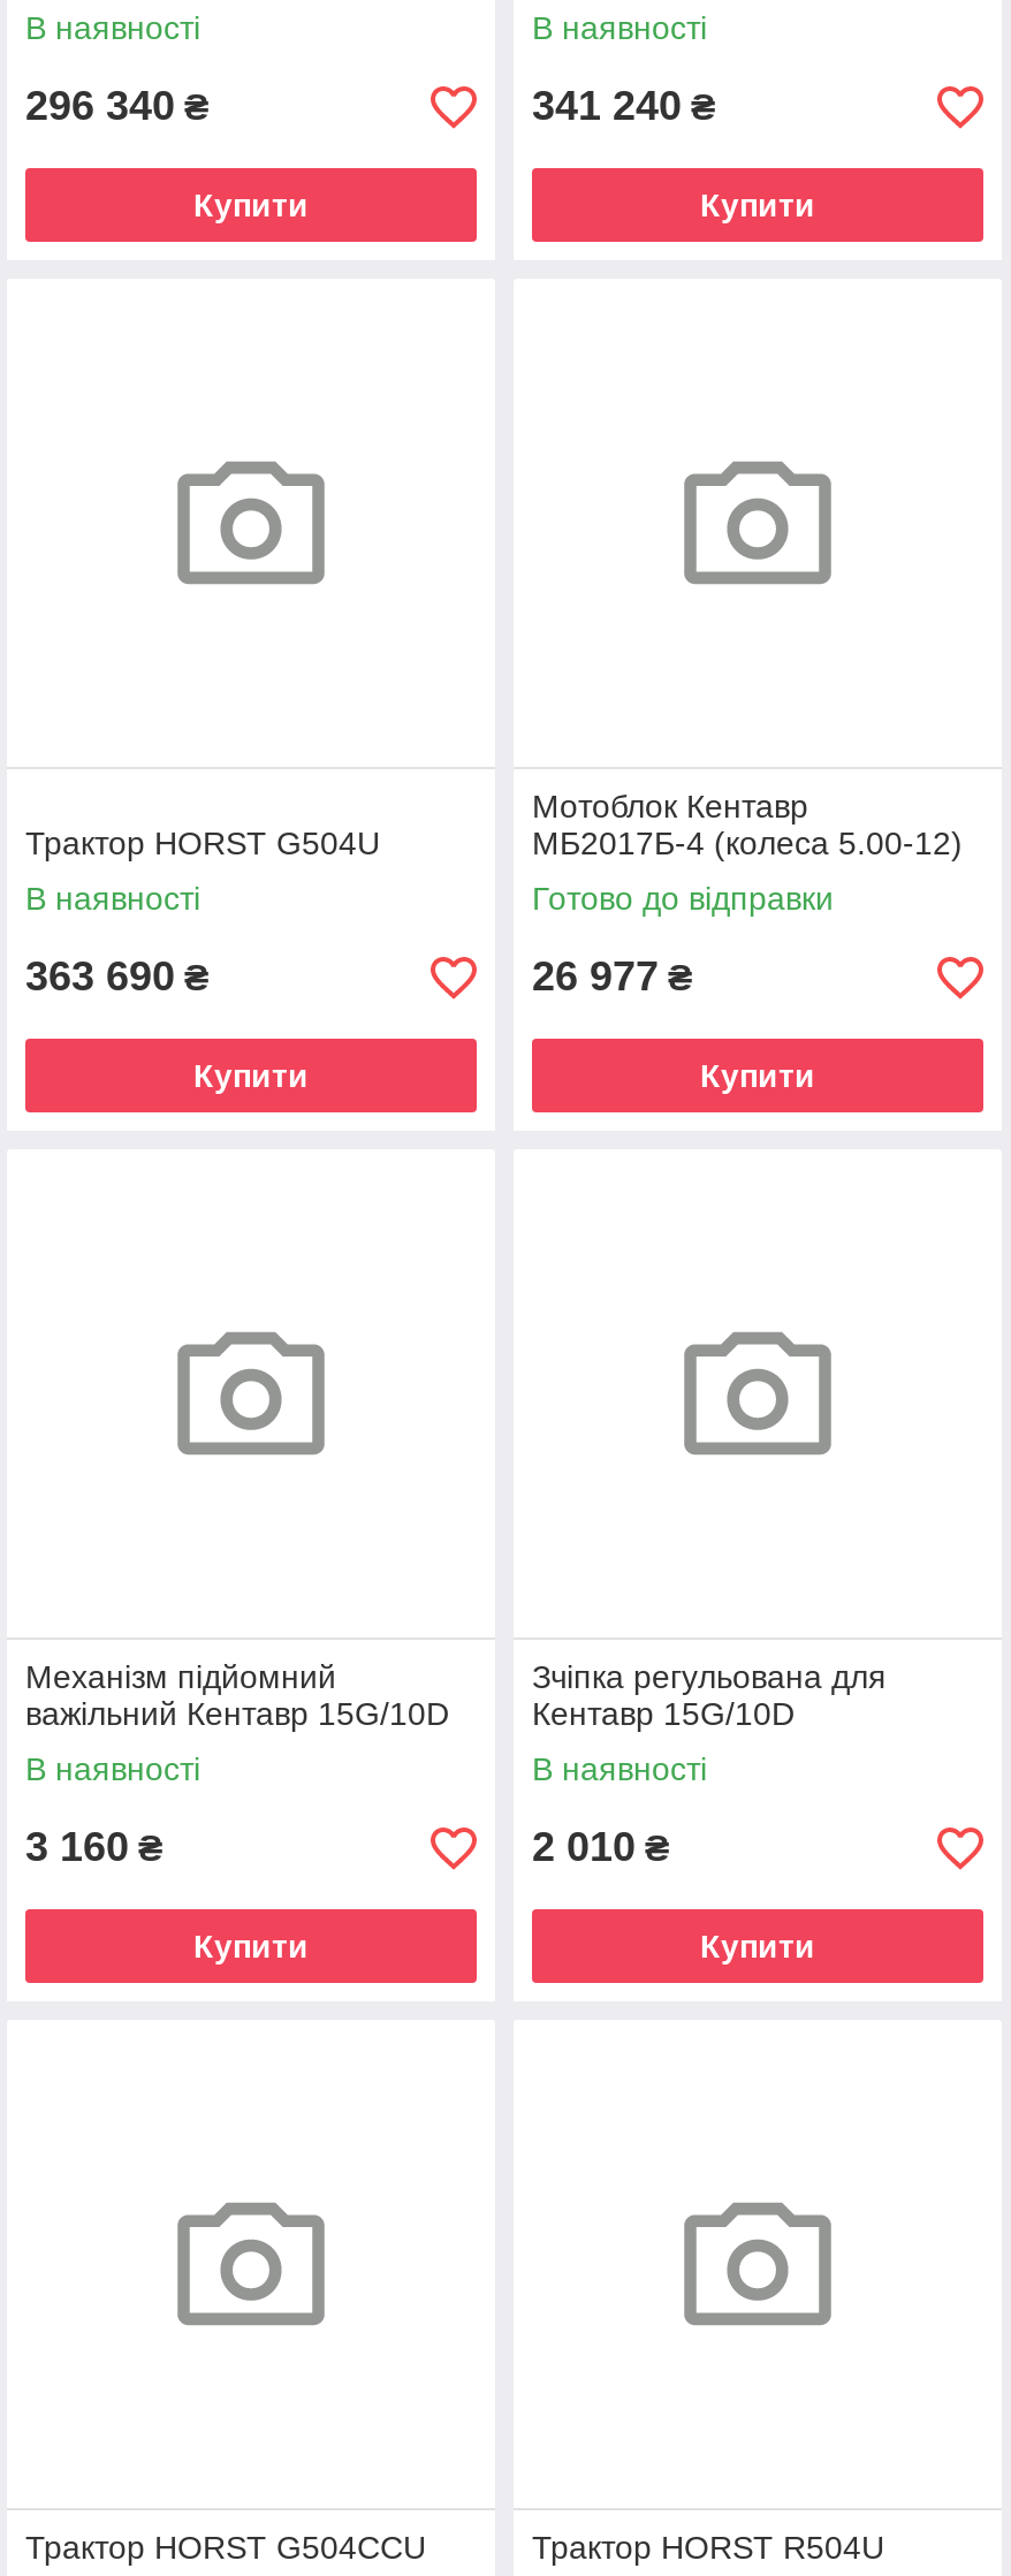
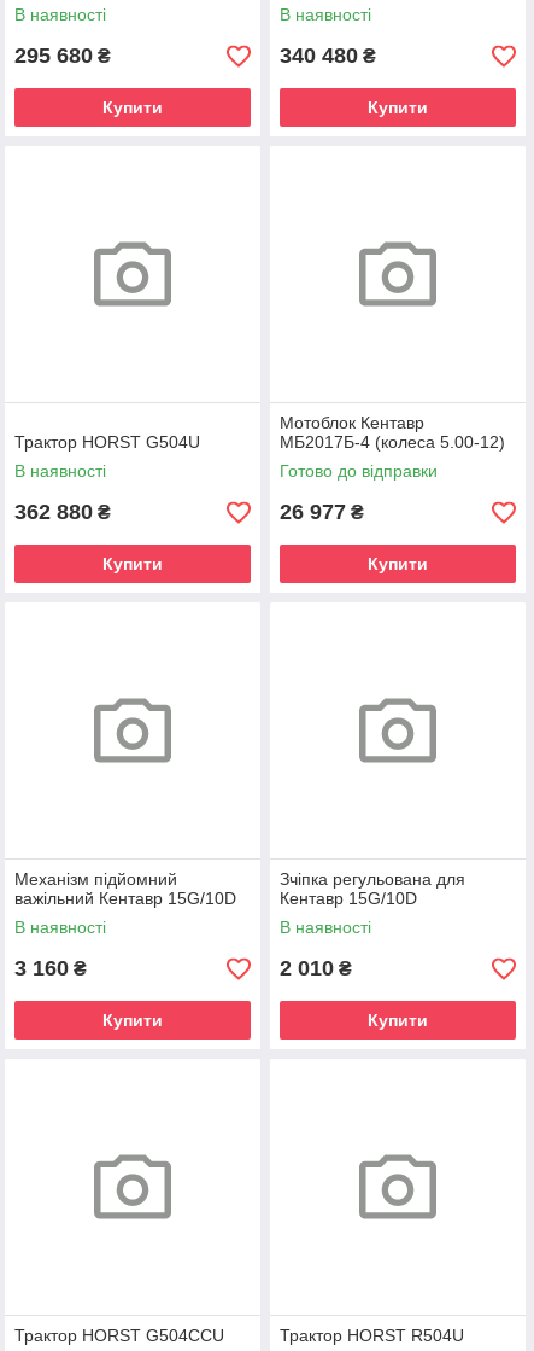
[25,84,210,130] 296 340 ₴ -> [14,44,111,68] 295 680 ₴
[532,84,716,130] 341 240 ₴ -> [280,44,376,68] 340 480 ₴
[25,954,210,1000] 363 690 ₴ -> [14,500,111,524] 362 880 ₴

